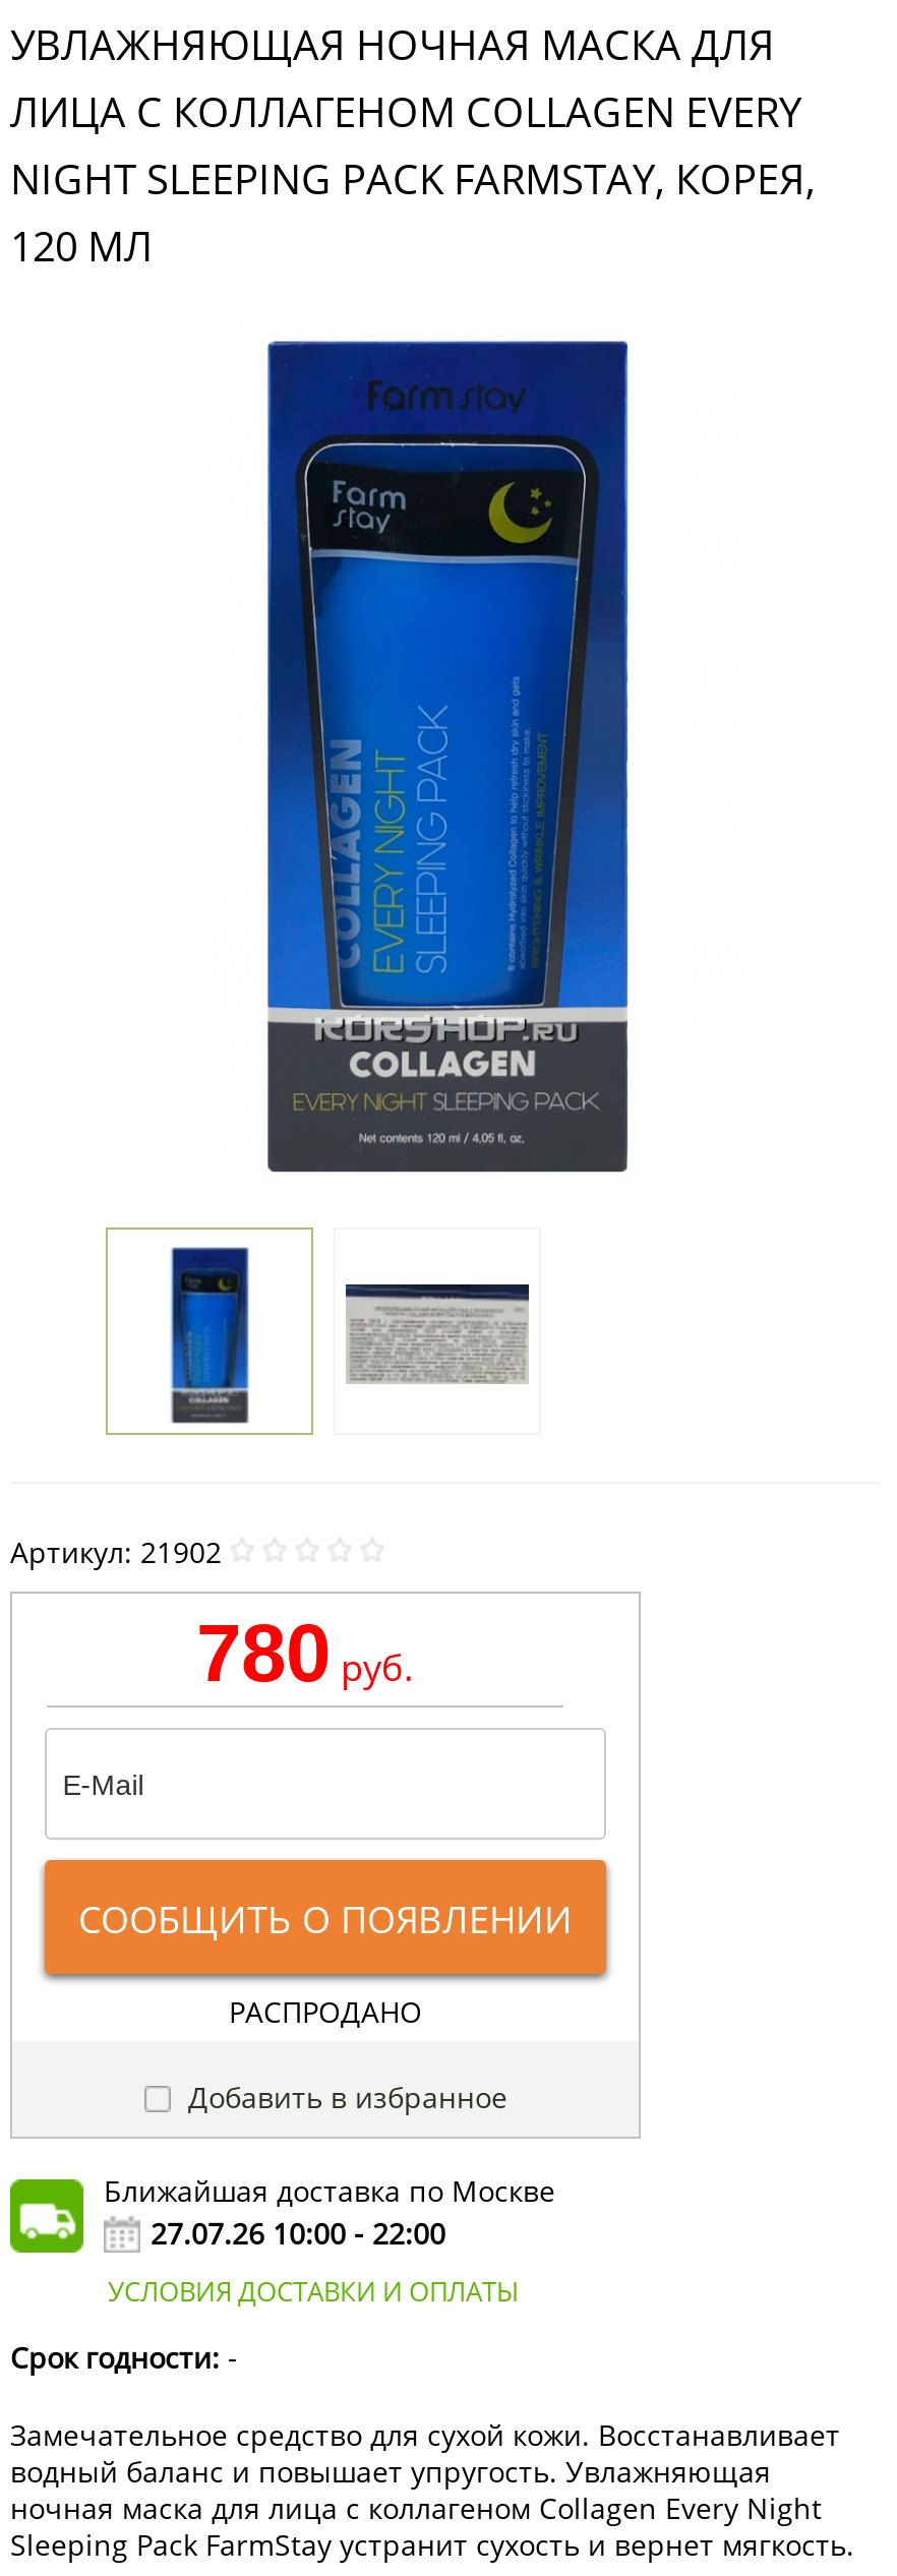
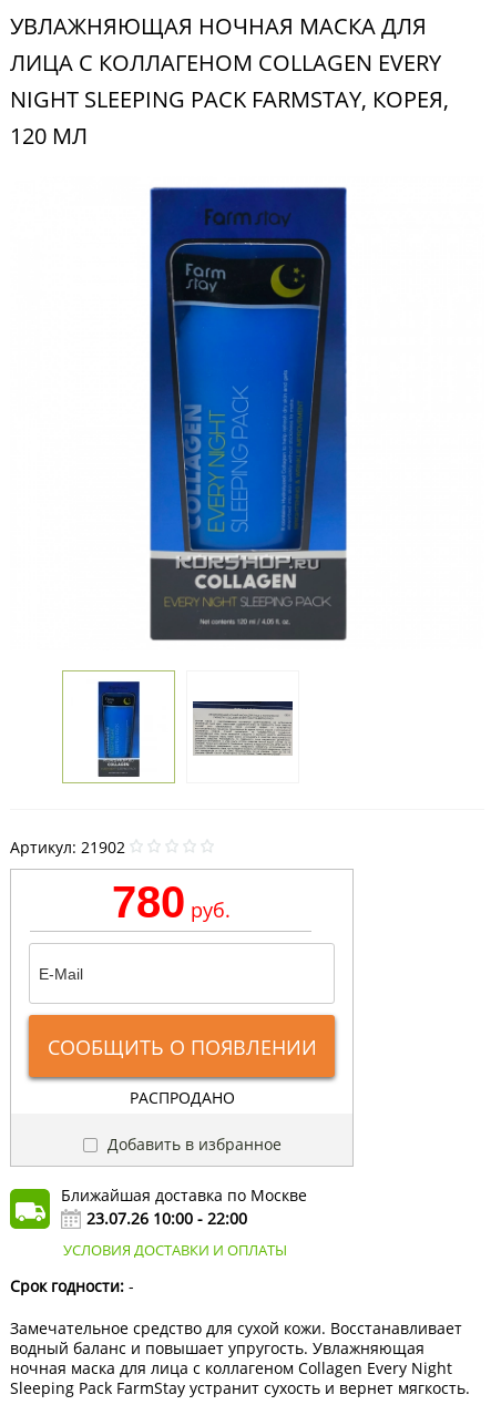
[151,2215,445,2254] 27.07.26 10:00 - 22:00 -> [86,1208,247,1229] 23.07.26 10:00 - 22:00

